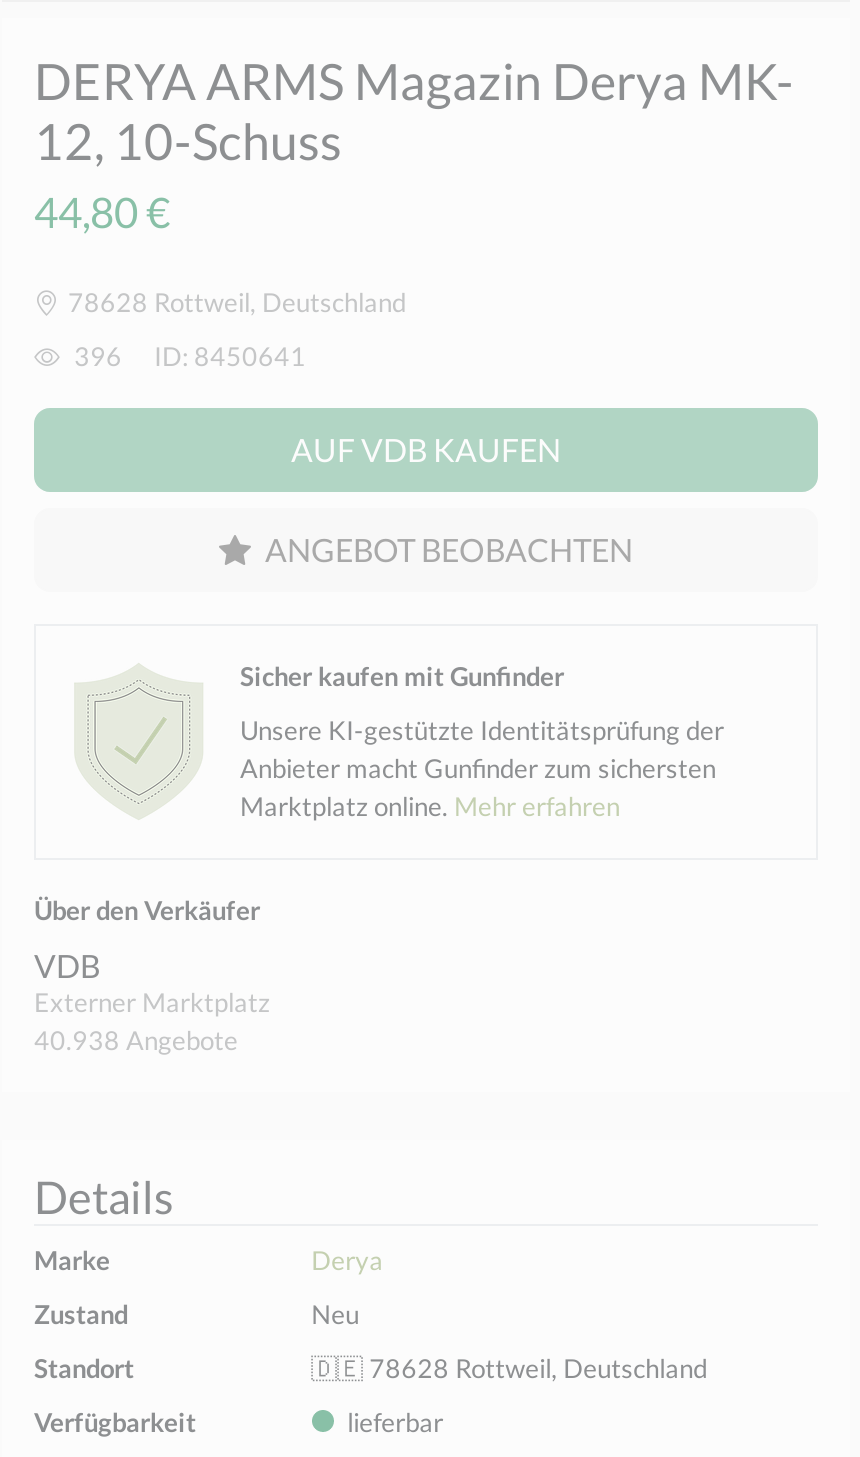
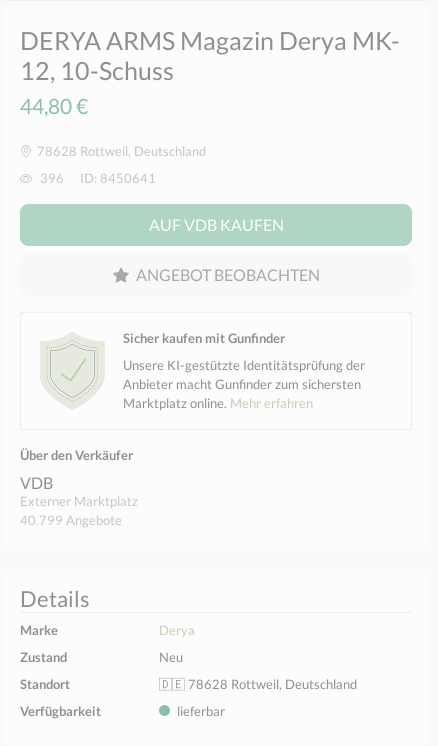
[34,1024,238,1056] 40.938 Angebote -> [20,512,122,528] 40.799 Angebote

